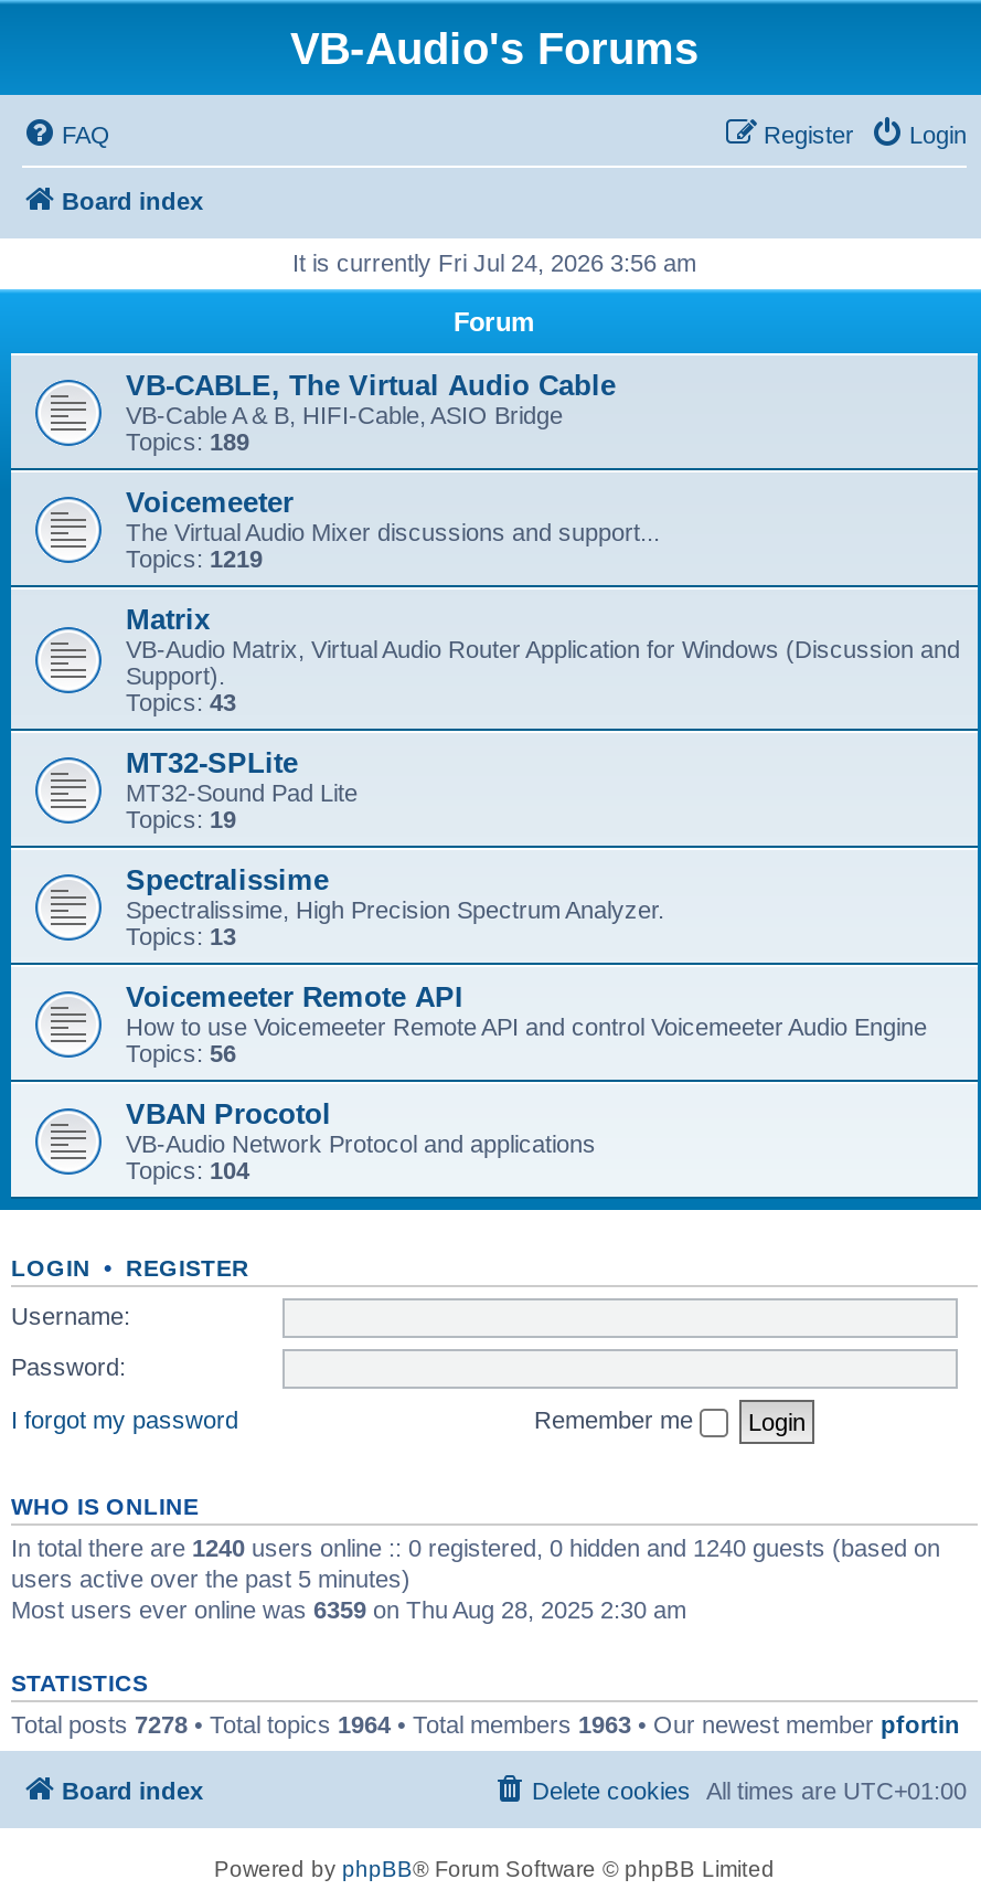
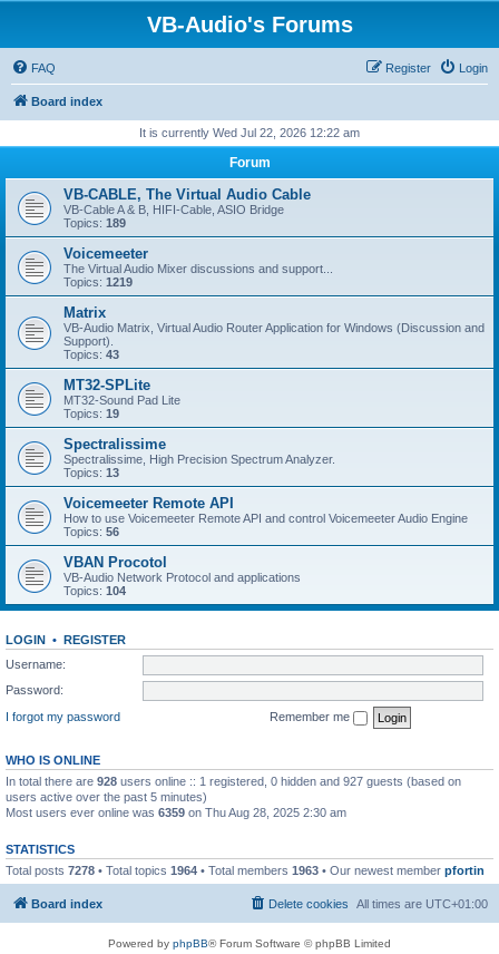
[292,249,696,276] It is currently Fri Jul 24, 2026 3:56 am -> [139,126,360,139] It is currently Wed Jul 22, 2026 12:22 am
[11,1533,940,1560] In total there are 1240 users online :: 0 registered, 0 hidden and 1240 guests (based on -> [6,774,461,787] In total there are 928 users online :: 1 registered, 0 hidden and 927 guests (based on

